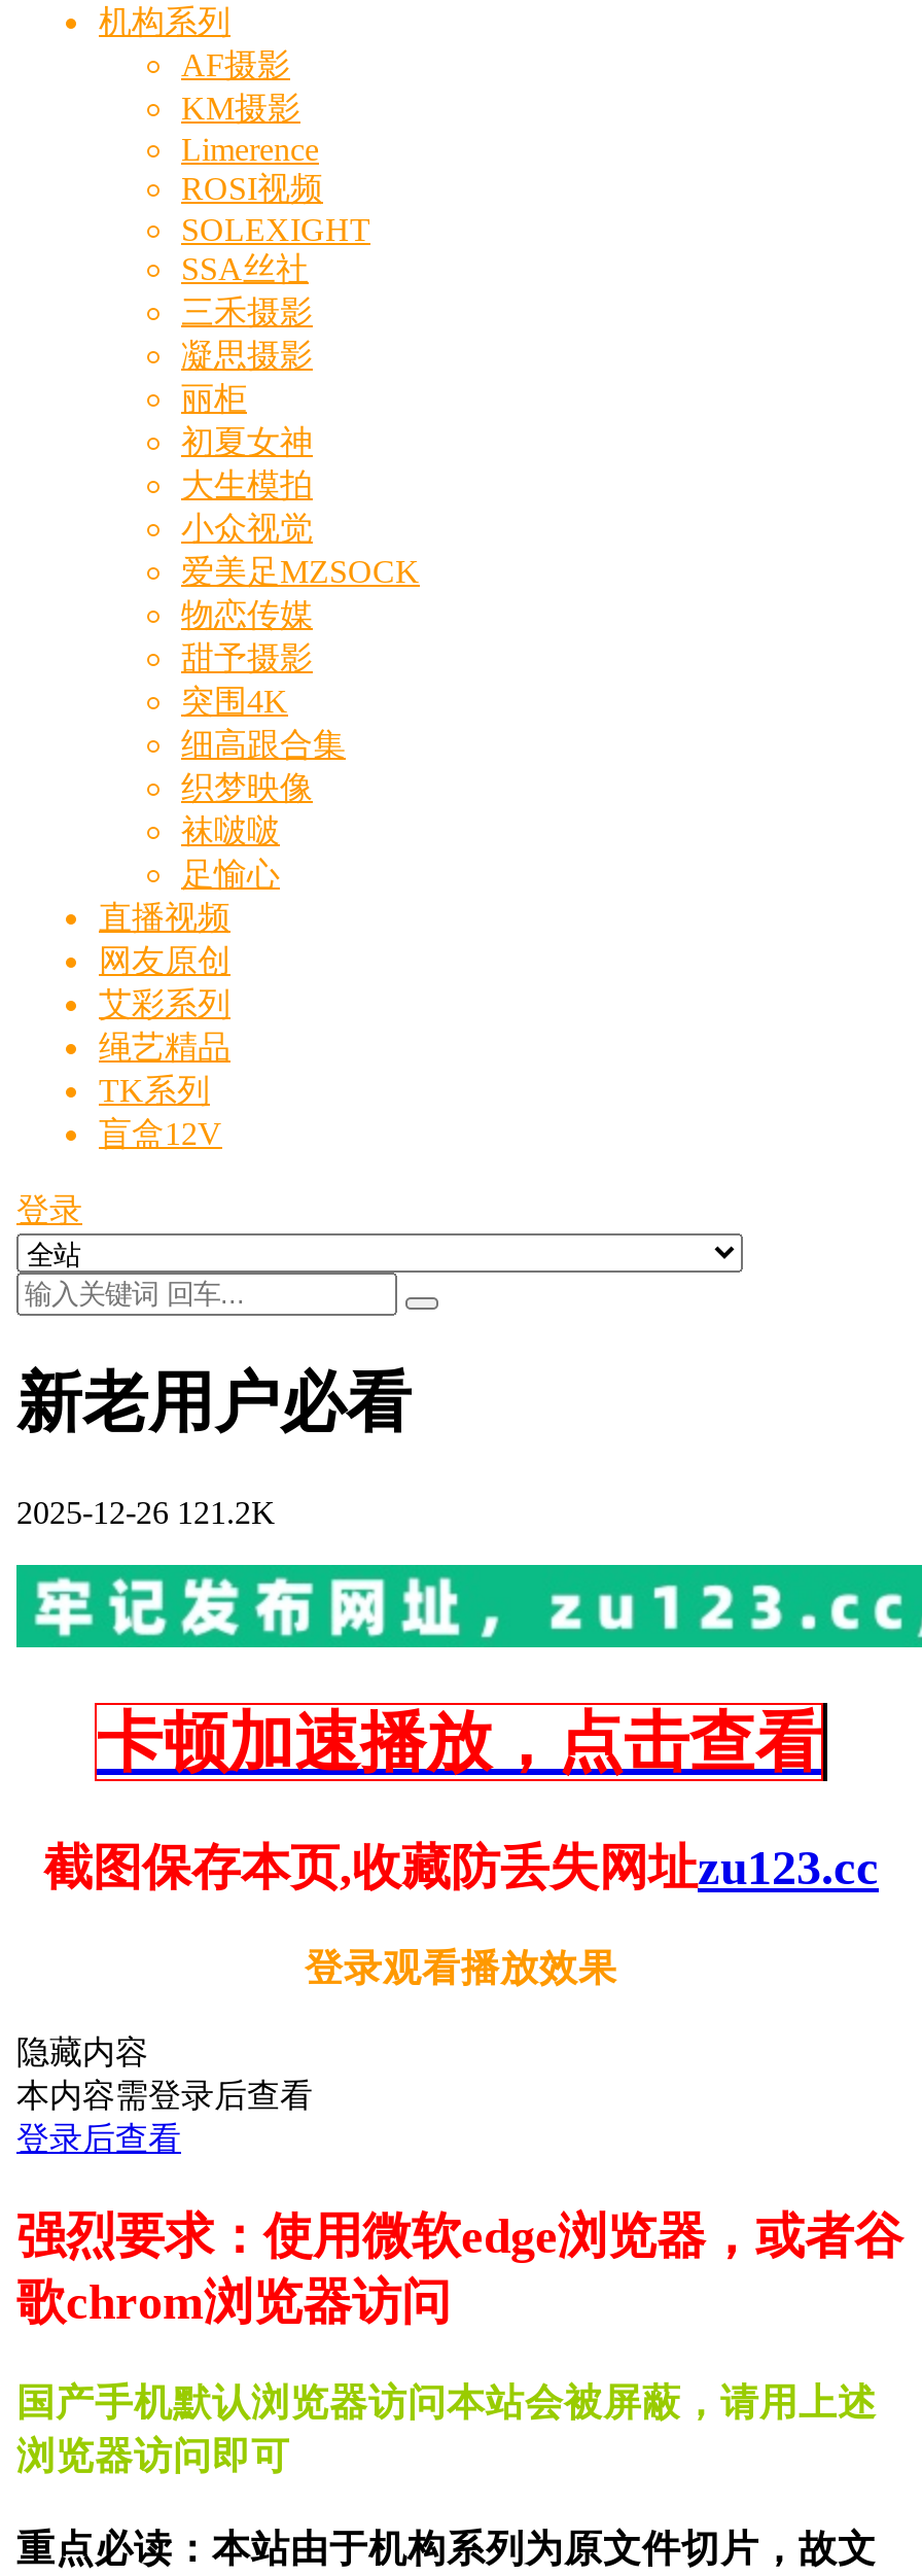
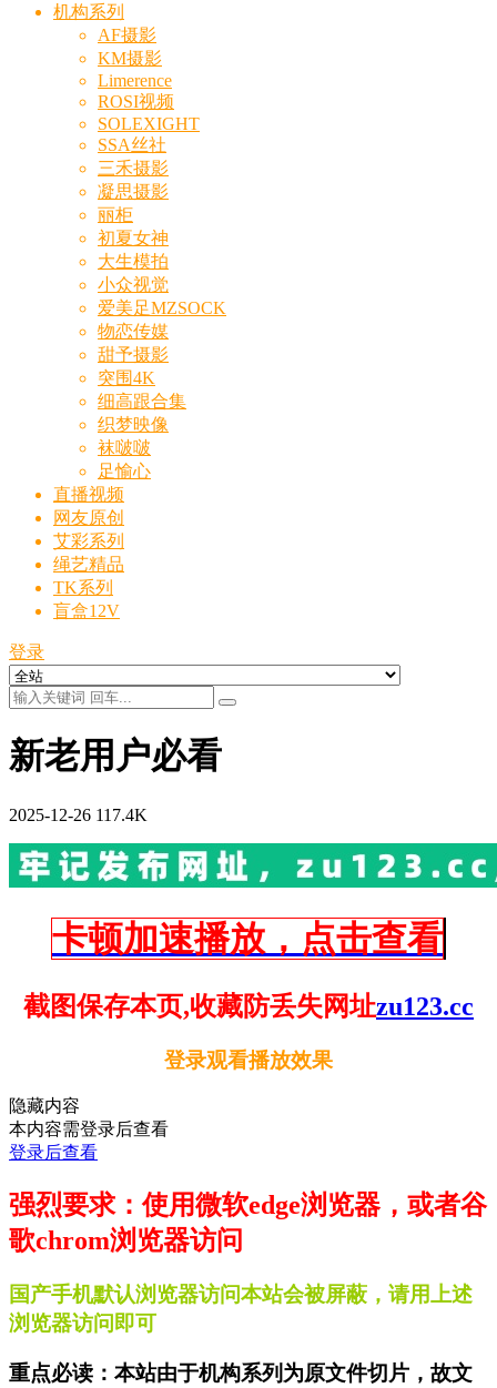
[16,1495,276,1530] 2025-12-26 121.2K -> [9,805,148,824] 2025-12-26 117.4K

